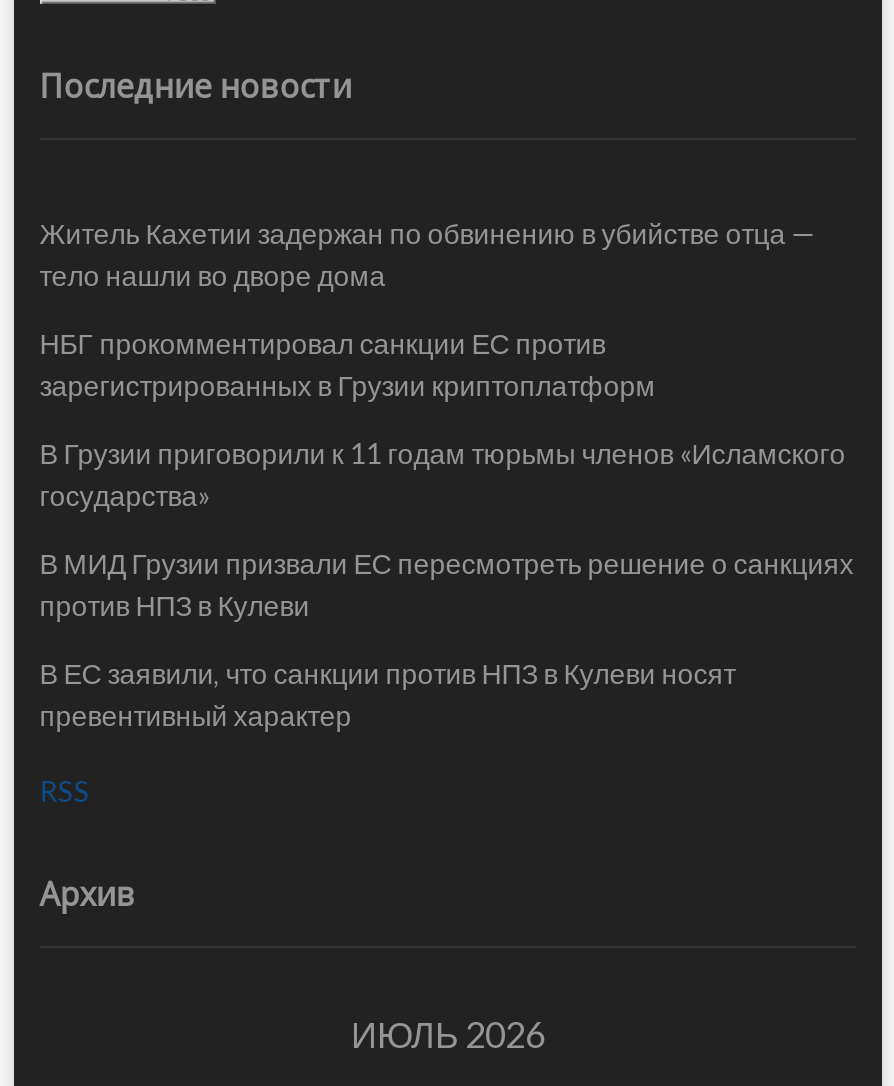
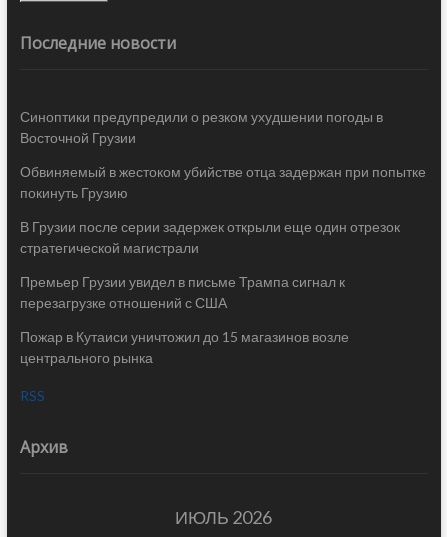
[40,215,816,291] Житель Кахетии задержан по обвинению в убийстве отца — | тело нашли во дворе дома -> [20,108,383,146] Синоптики предупредили о резком ухудшении погоды в | Восточной Грузии
[40,325,656,401] НБГ прокомментировал санкции ЕС против | зарегистрированных в Грузии криптоплатформ -> [20,163,426,201] Обвиняемый в жестоком убийстве отца задержан при попытке | покинуть Грузию
[40,435,846,511] В Грузии приговорили к 11 годам тюрьмы членов «Исламского | государства» -> [20,218,400,256] В Грузии после серии задержек открыли еще один отрезок | стратегической магистрали
[40,545,854,621] В МИД Грузии призвали ЕС пересмотреть решение о санкциях | против НПЗ в Кулеви -> [20,273,345,311] Премьер Грузии увидел в письме Трампа сигнал к | перезагрузке отношений с США
[40,655,736,731] В ЕС заявили, что санкции против НПЗ в Кулеви носят | превентивный характер -> [20,328,349,366] Пожар в Кутаиси уничтожил до 15 магазинов возле | центрального рынка

